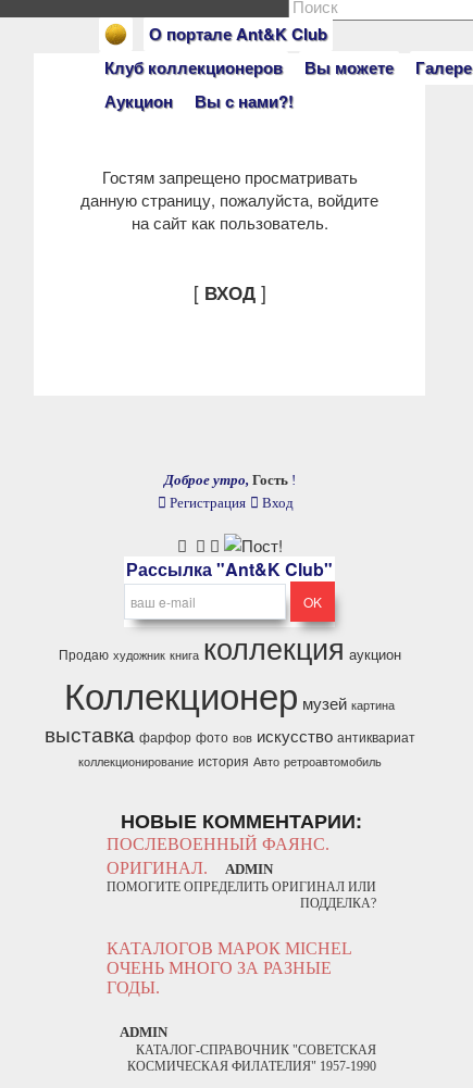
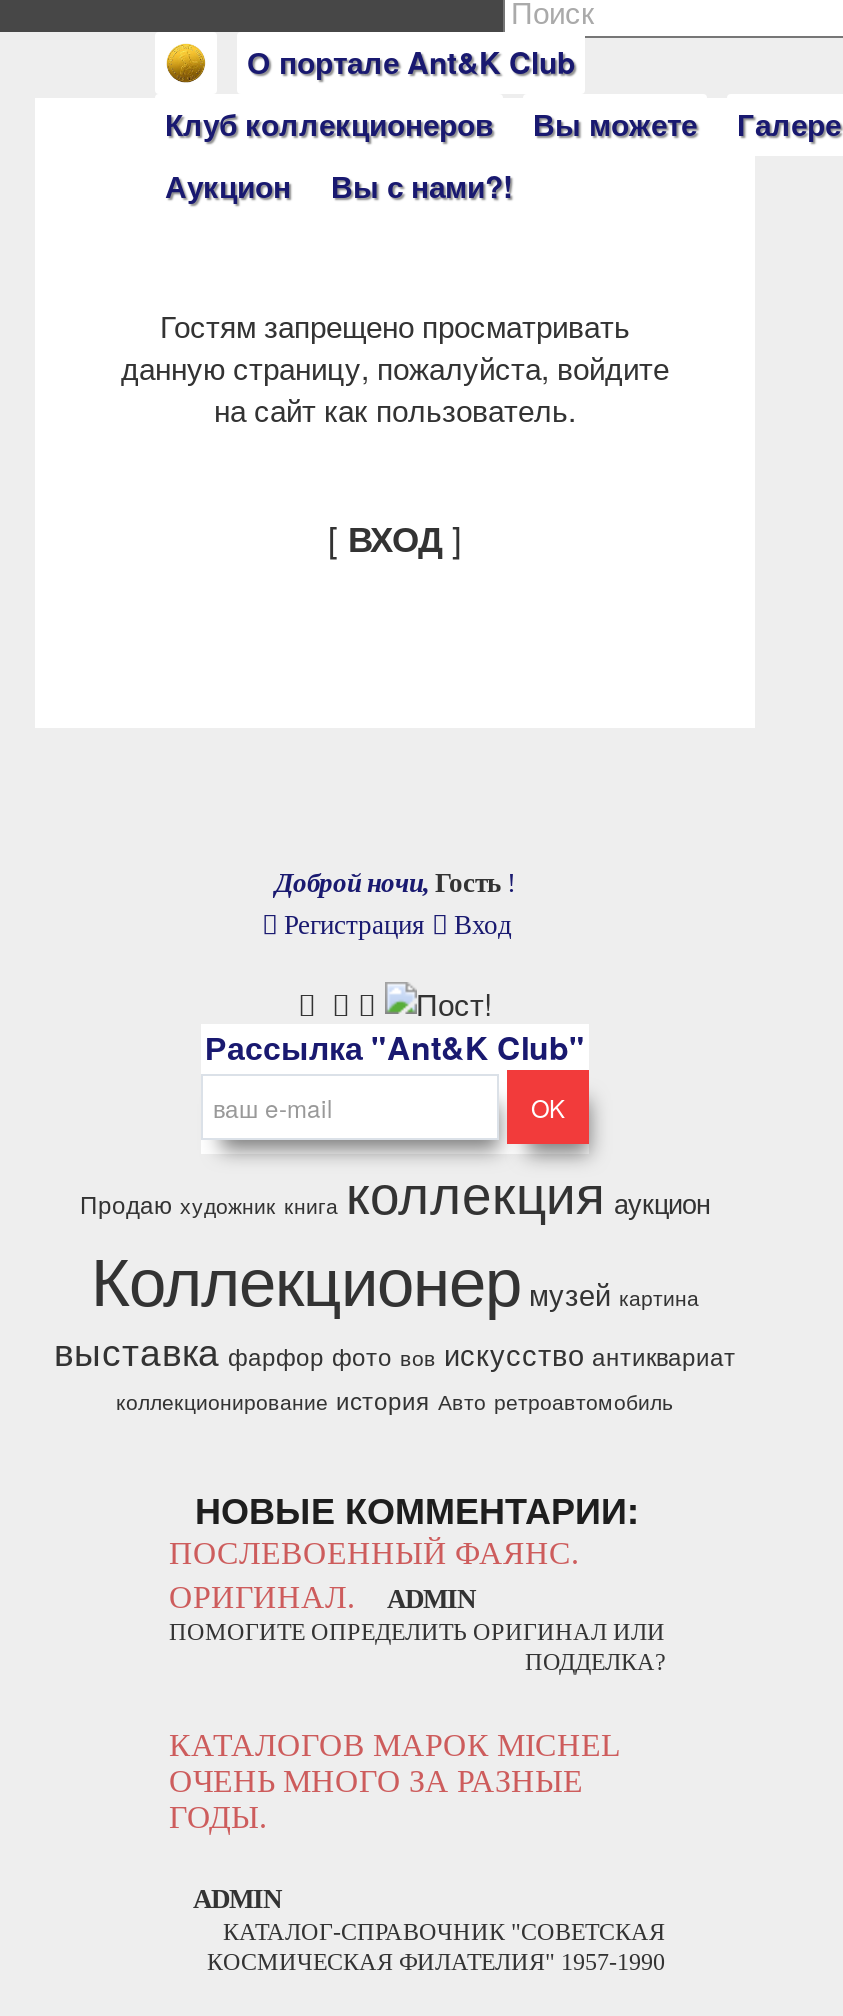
[164,472,295,488] Доброе утро, Гость ! -> [275,868,515,898] Доброй ночи, Гость !

